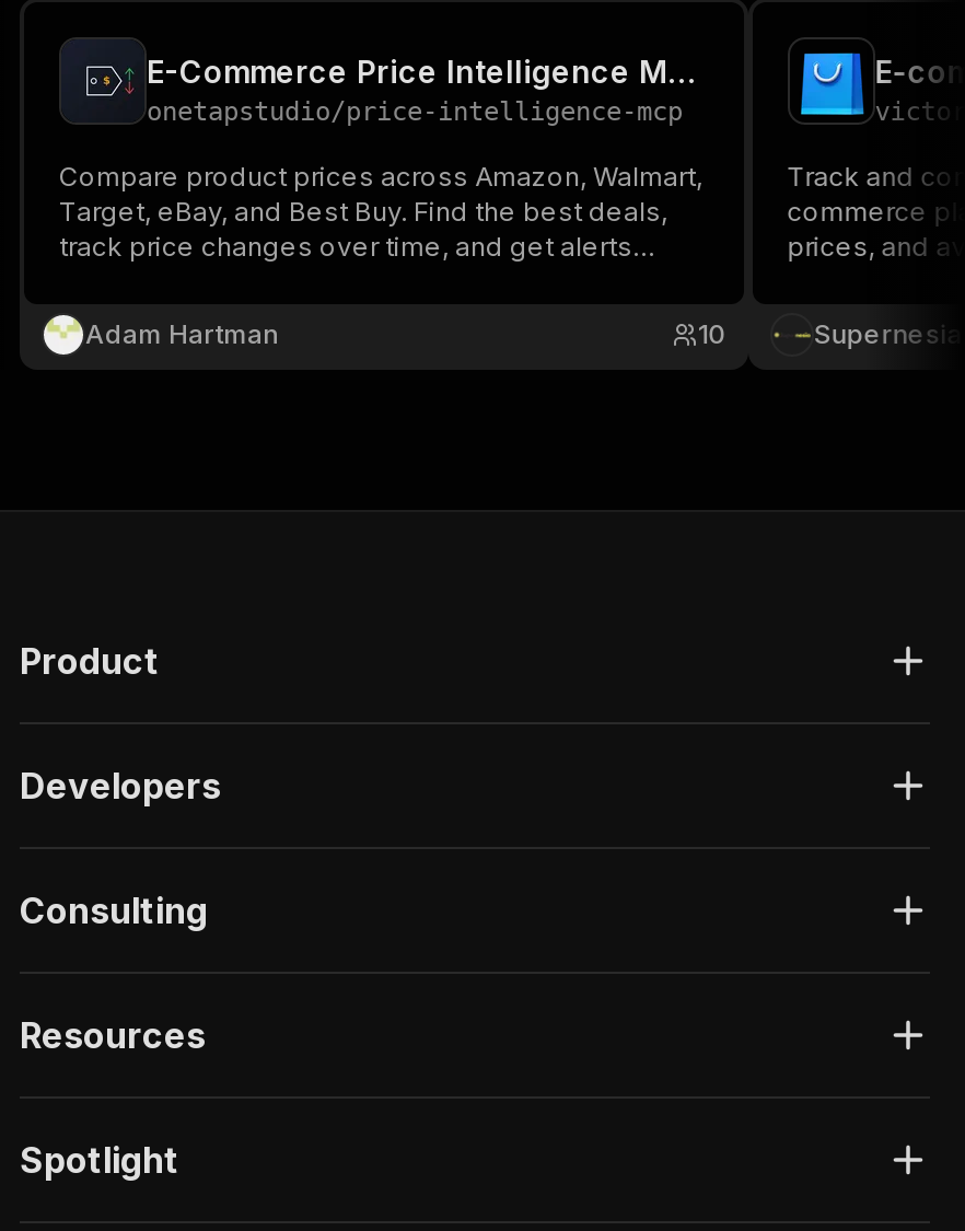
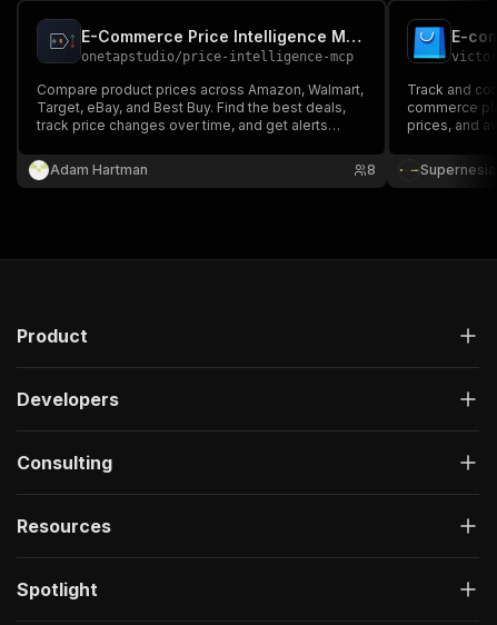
[698,317,726,350] 10 -> [367,161,376,178] 8

